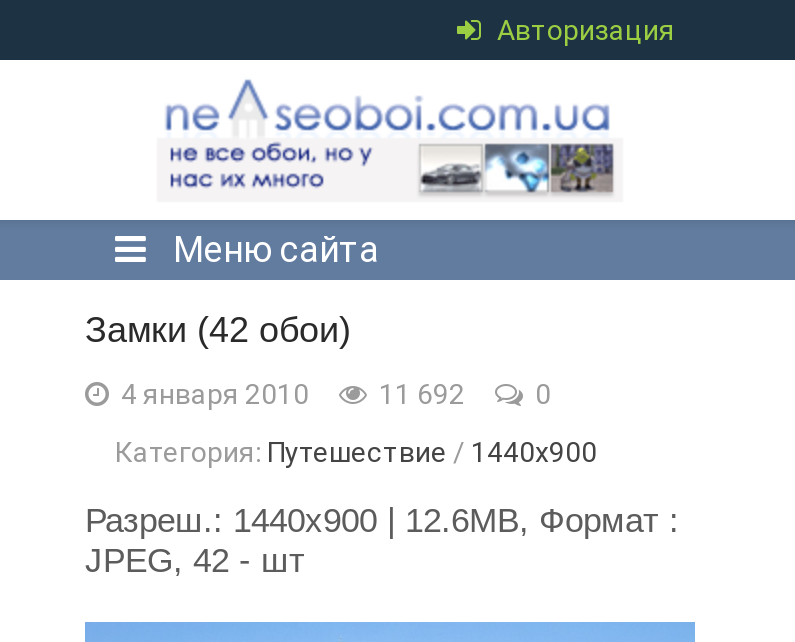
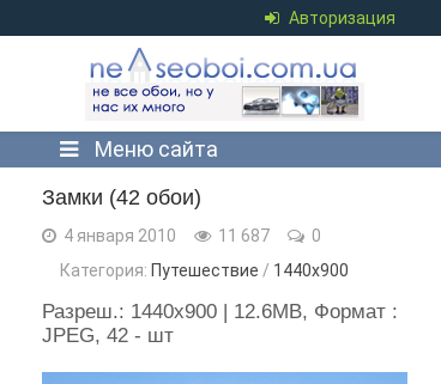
[115,378,551,410] 4 января 2010 11 692 0 -> [60,226,321,245] 4 января 2010 11 687 0

